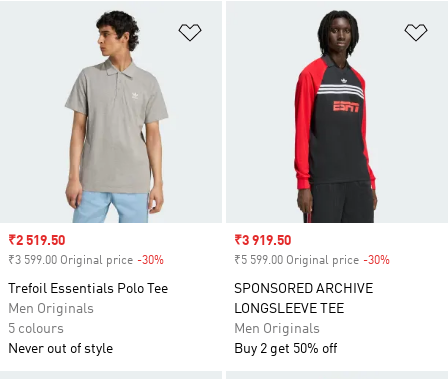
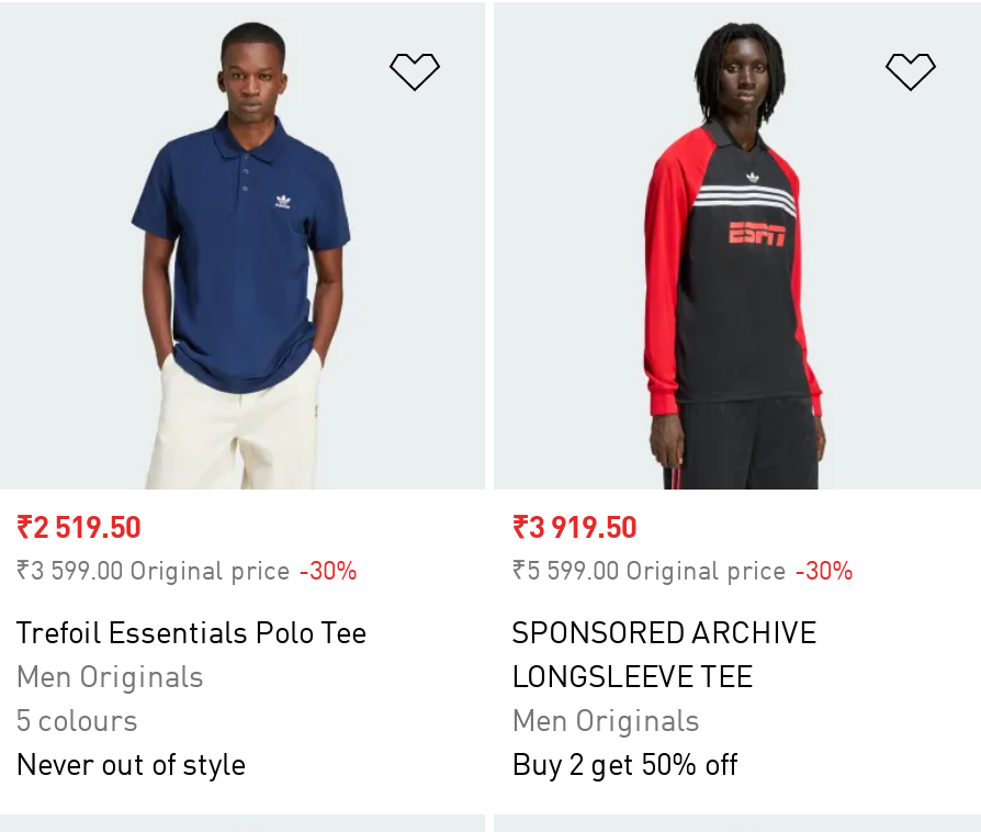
[61,14,168,223] [image] -> [129,35,364,490] [image]

